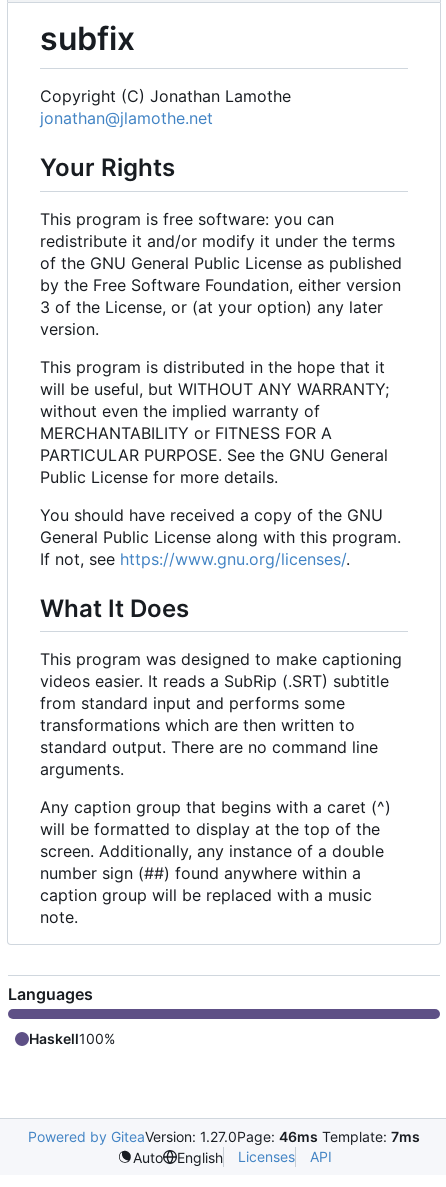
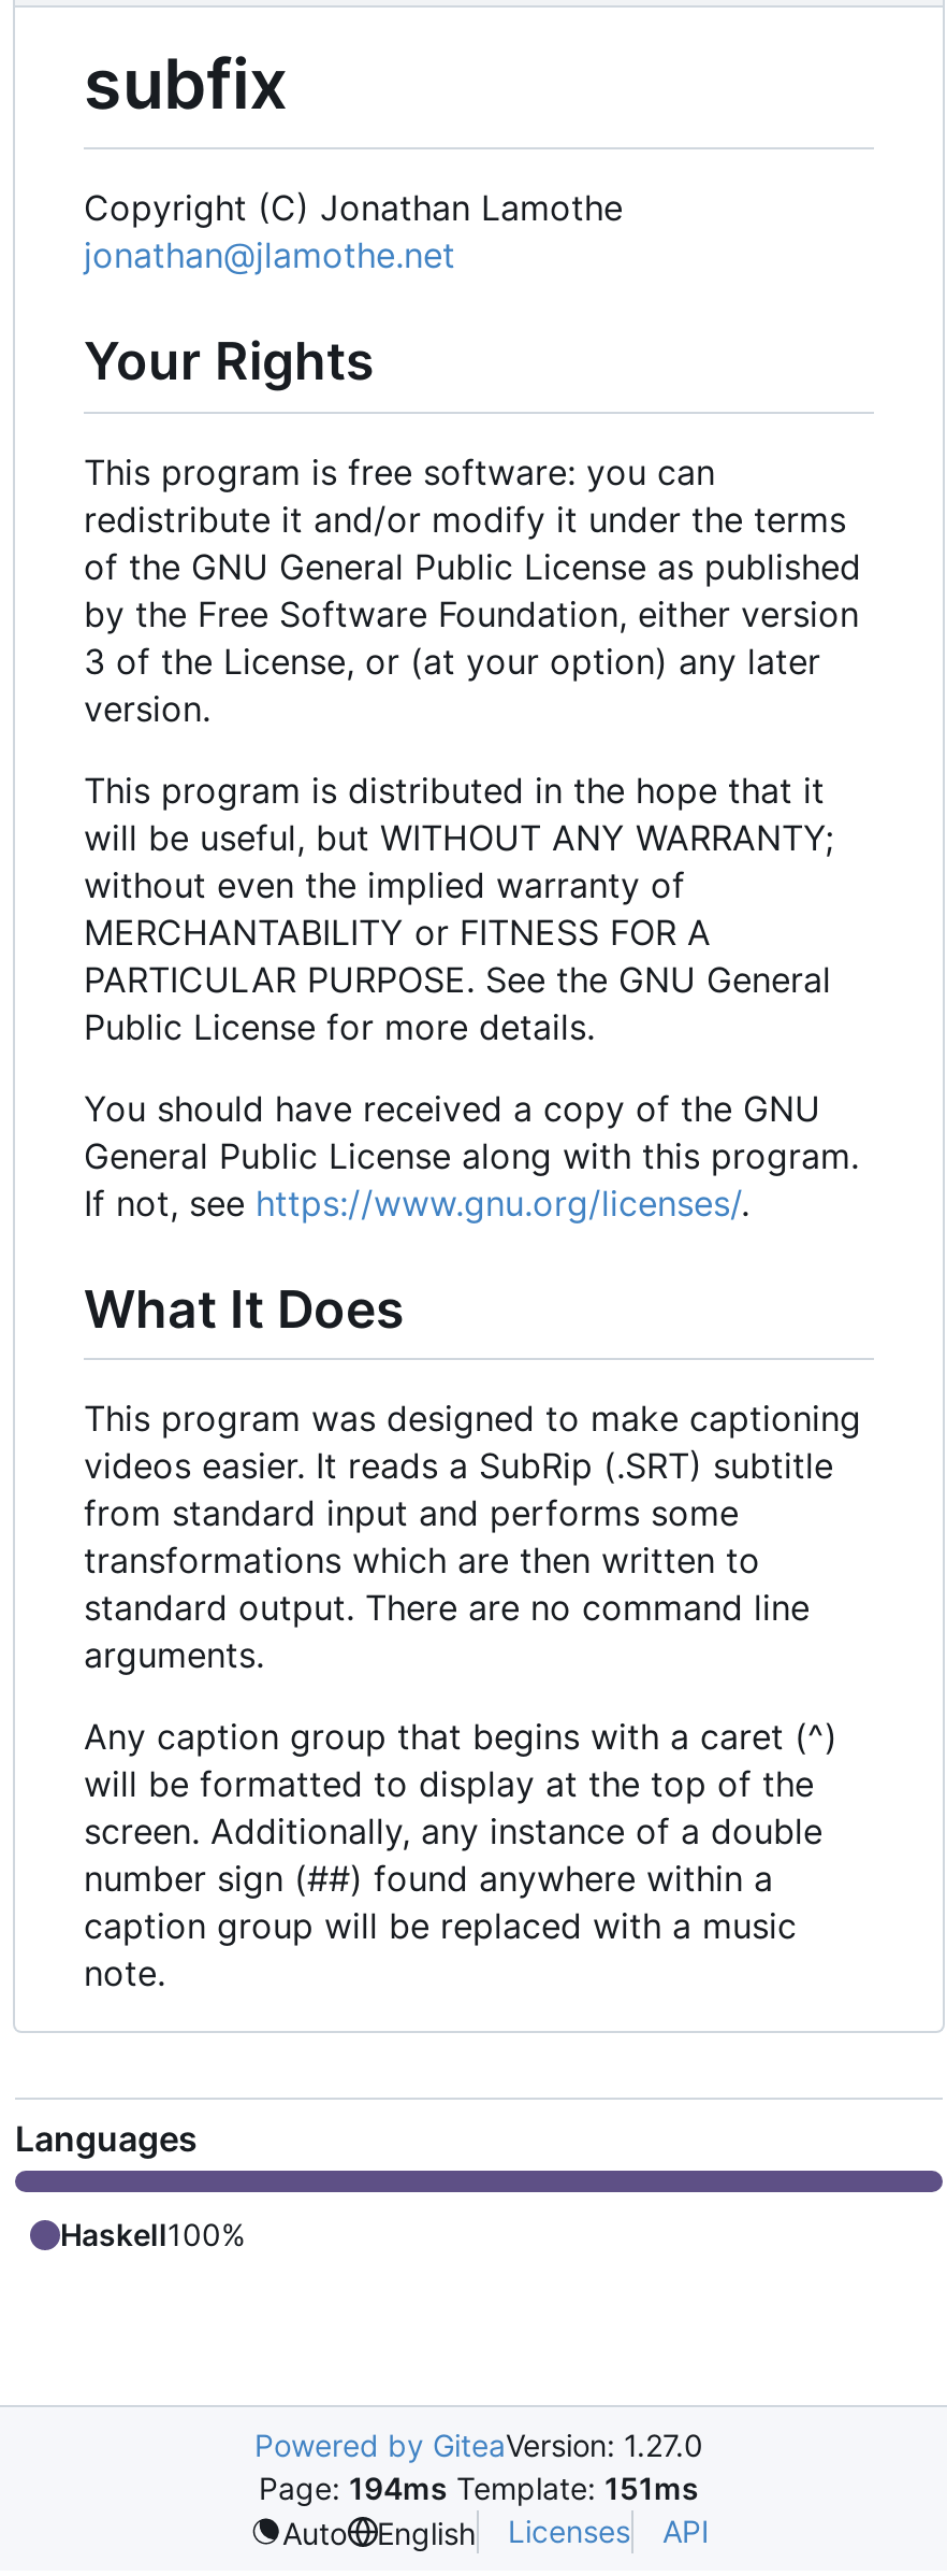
[28,1128,420,1145] Powered by GiteaVersion: 1.27.0Page: 46ms Template: 7ms -> [254,2427,703,2506] Powered by GiteaVersion: 1.27.0 | Page: 194ms Template: 151ms

